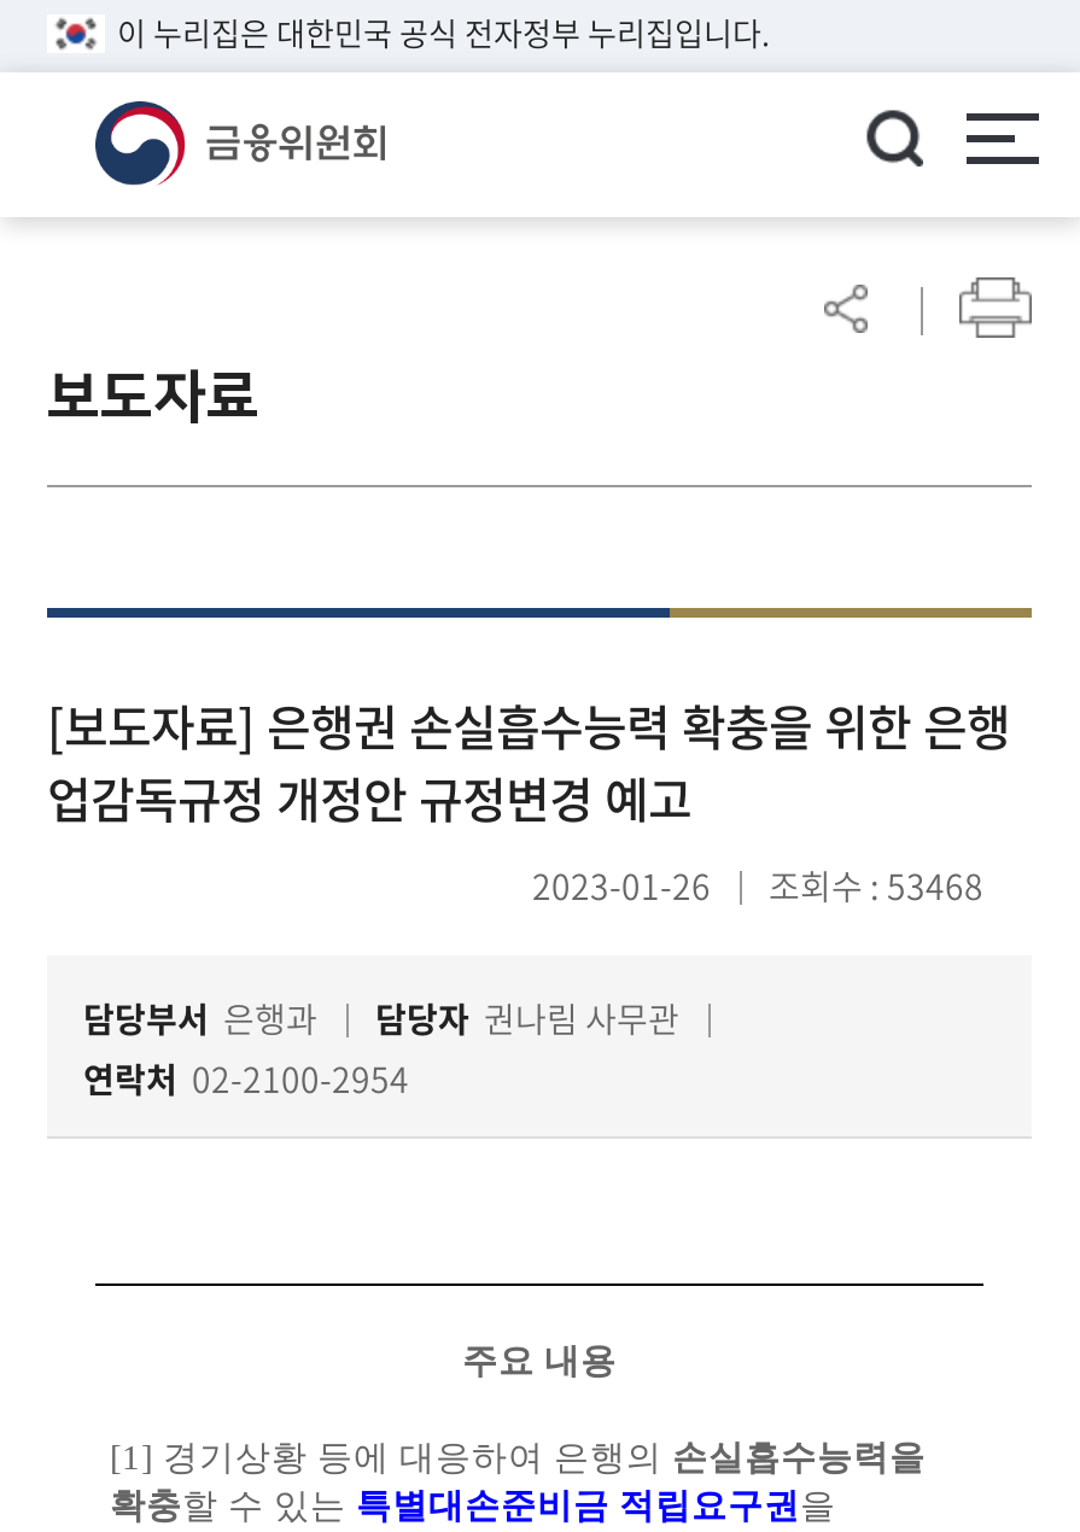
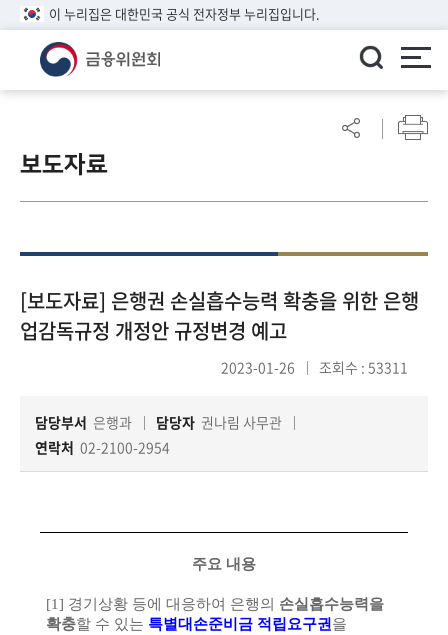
[532,861,983,910] 2023-01-26 조회수 : 53468 -> [221,357,408,377] 2023-01-26 조회수 : 53311

